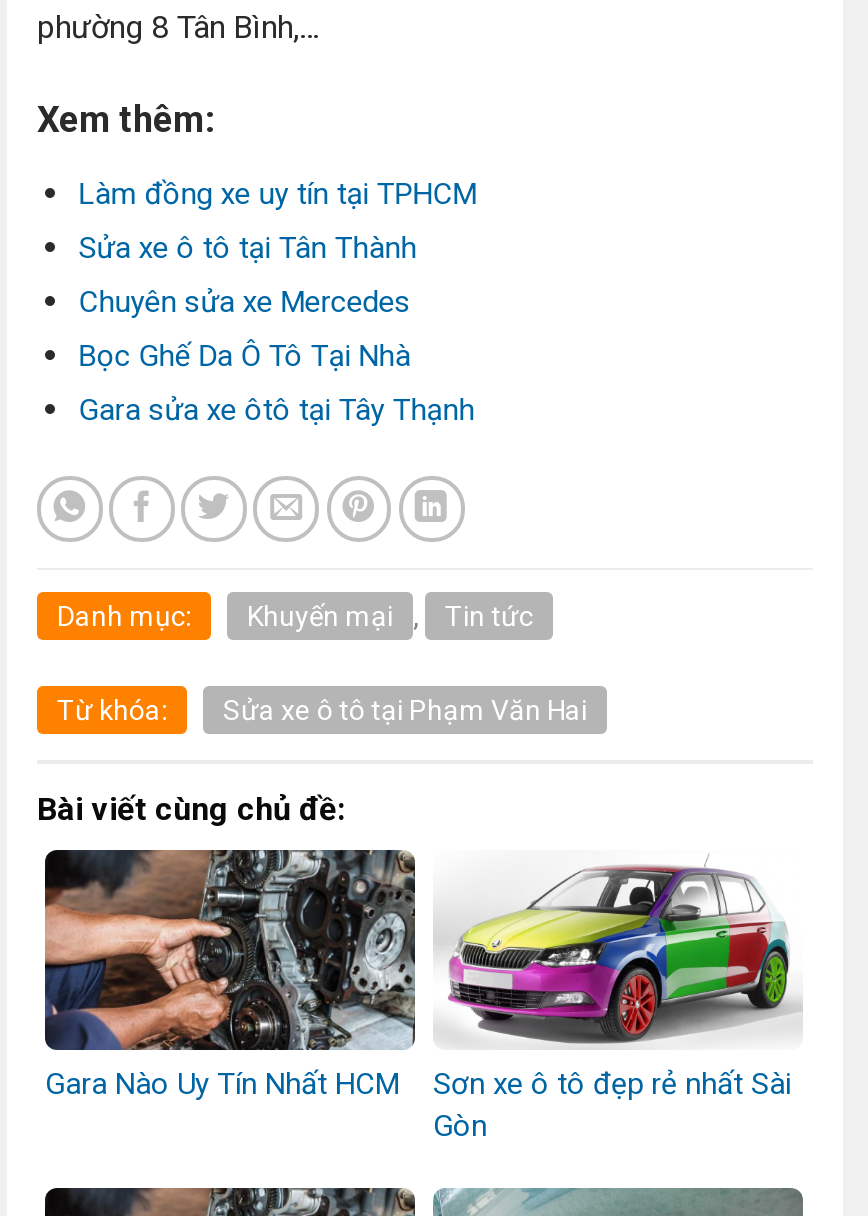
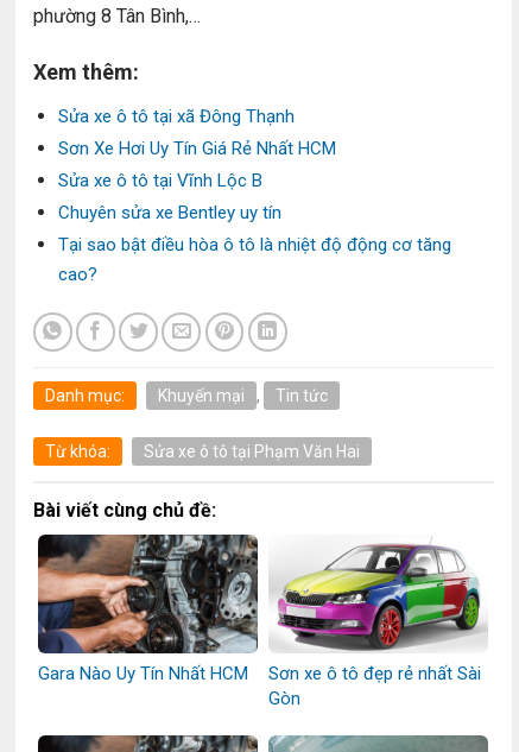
[79,177,477,213] Làm đồng xe uy tín tại TPHCM -> [58,105,294,127] Sửa xe ô tô tại xã Đông Thạnh
[79,231,417,267] Sửa xe ô tô tại Tân Thành -> [58,137,336,159] Sơn Xe Hơi Uy Tín Giá Rẻ Nhất HCM
[79,285,411,321] Chuyên sửa xe Mercedes -> [58,169,262,191] Sửa xe ô tô tại Vĩnh Lộc B
[79,339,411,375] Bọc Ghế Da Ô Tô Tại Nhà -> [58,201,281,223] Chuyên sửa xe Bentley uy tín
[79,393,475,429] Gara sửa xe ôtô tại Tây Thạnh -> [58,233,451,285] Tại sao bật điều hòa ô tô là nhiệt độ động cơ tăng | cao?

